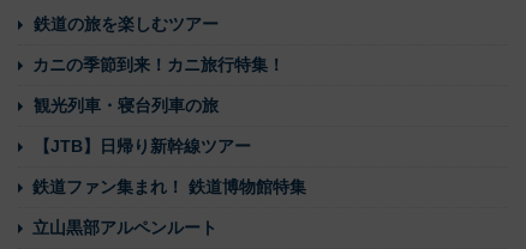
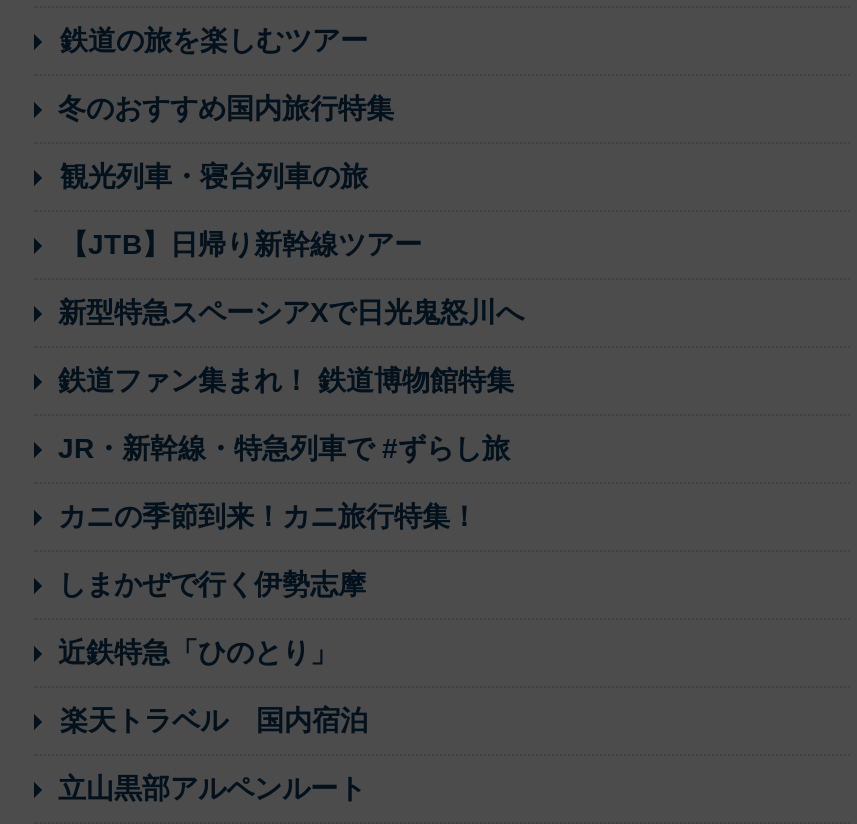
none -> [58,92,394,124] 冬のおすすめ国内旅行特集
moved [32,55,285,74] -> [58,500,478,532]: カニの季節到来！カニ旅行特集！
none -> [58,296,524,328] 新型特急スペーシアXで日光鬼怒川へ
none -> [58,432,510,736] JR・新幹線・特急列車で #ずらし旅 | しまかぜで行く伊勢志摩 | 近鉄特急「ひのとり」 | 楽天トラベル 国内宿泊

